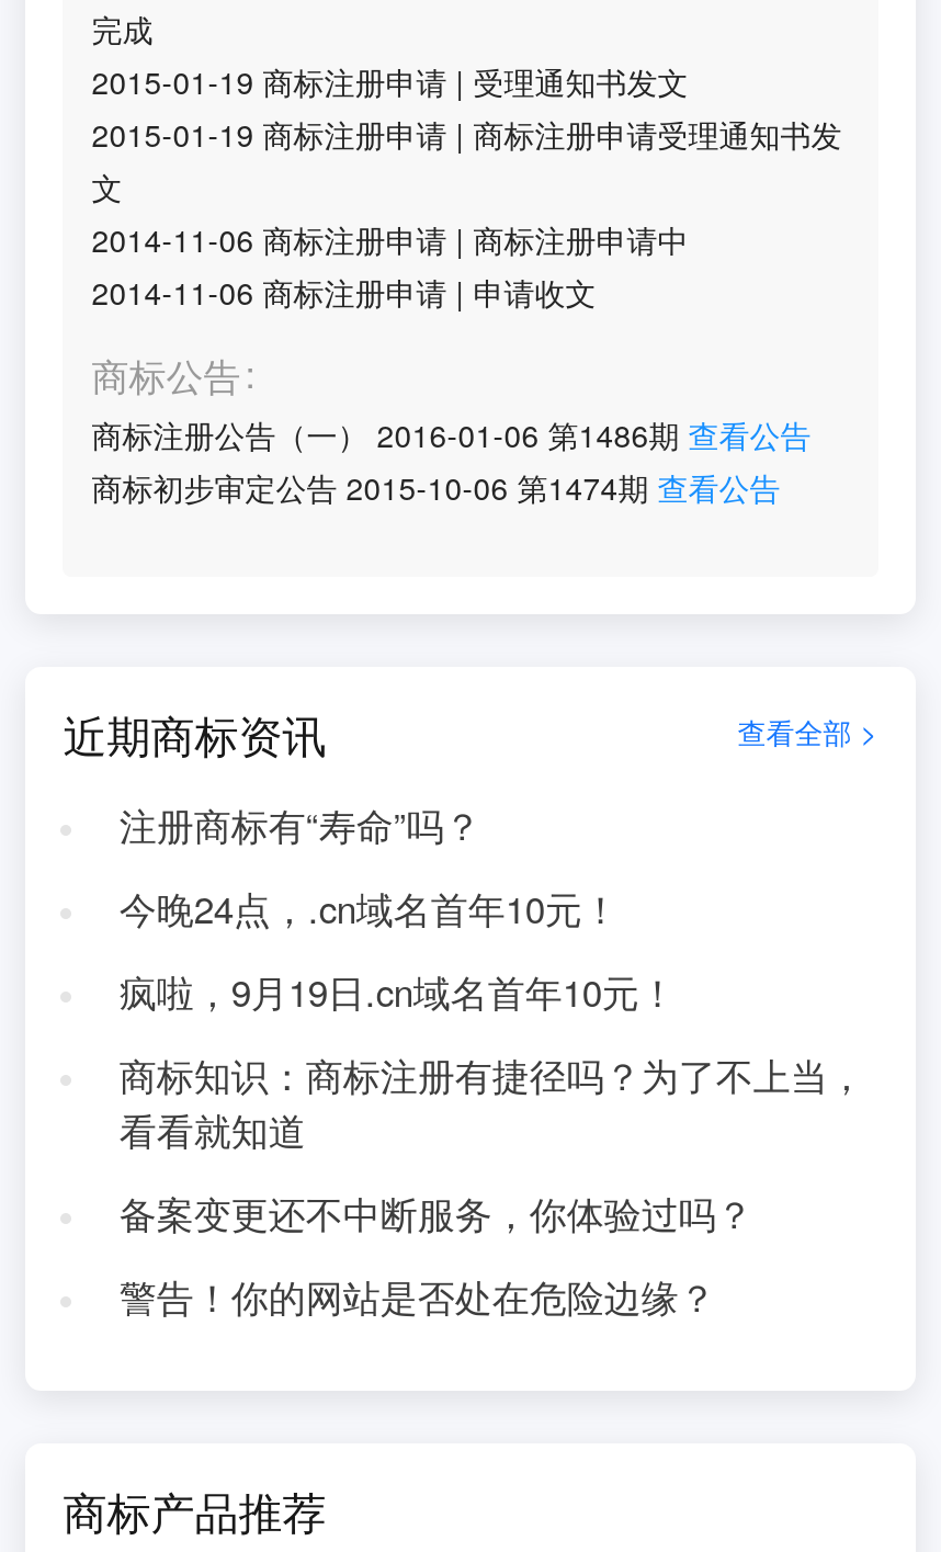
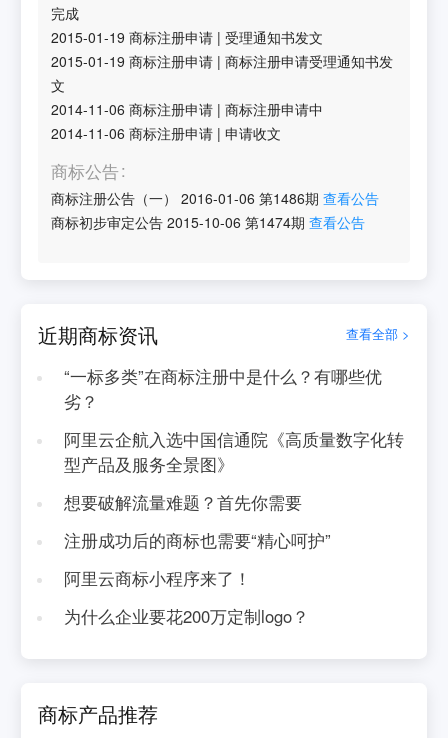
[119,798,481,851] 注册商标有“寿命”吗？ -> [64,364,382,413] “一标多类”在商标注册中是什么？有哪些优 | 劣？
[119,882,619,934] 今晚24点，.cn域名首年10元！ -> [64,427,404,476] 阿里云企航入选中国信通院《高质量数字化转 | 型产品及服务全景图》
[119,965,676,1018] 疯啦，9月19日.cn域名首年10元！ -> [64,490,302,514] 想要破解流量难题？首先你需要
[119,1049,865,1156] 商标知识：商标注册有捷径吗？为了不上当， | 看看就知道 -> [64,528,331,552] 注册成功后的商标也需要“精心呵护”
[119,1187,753,1239] 备案变更还不中断服务，你体验过吗？ -> [64,566,251,590] 阿里云商标小程序来了！
[119,1270,716,1323] 警告！你的网站是否处在危险边缘？ -> [64,604,309,628] 为什么企业要花200万定制logo？

